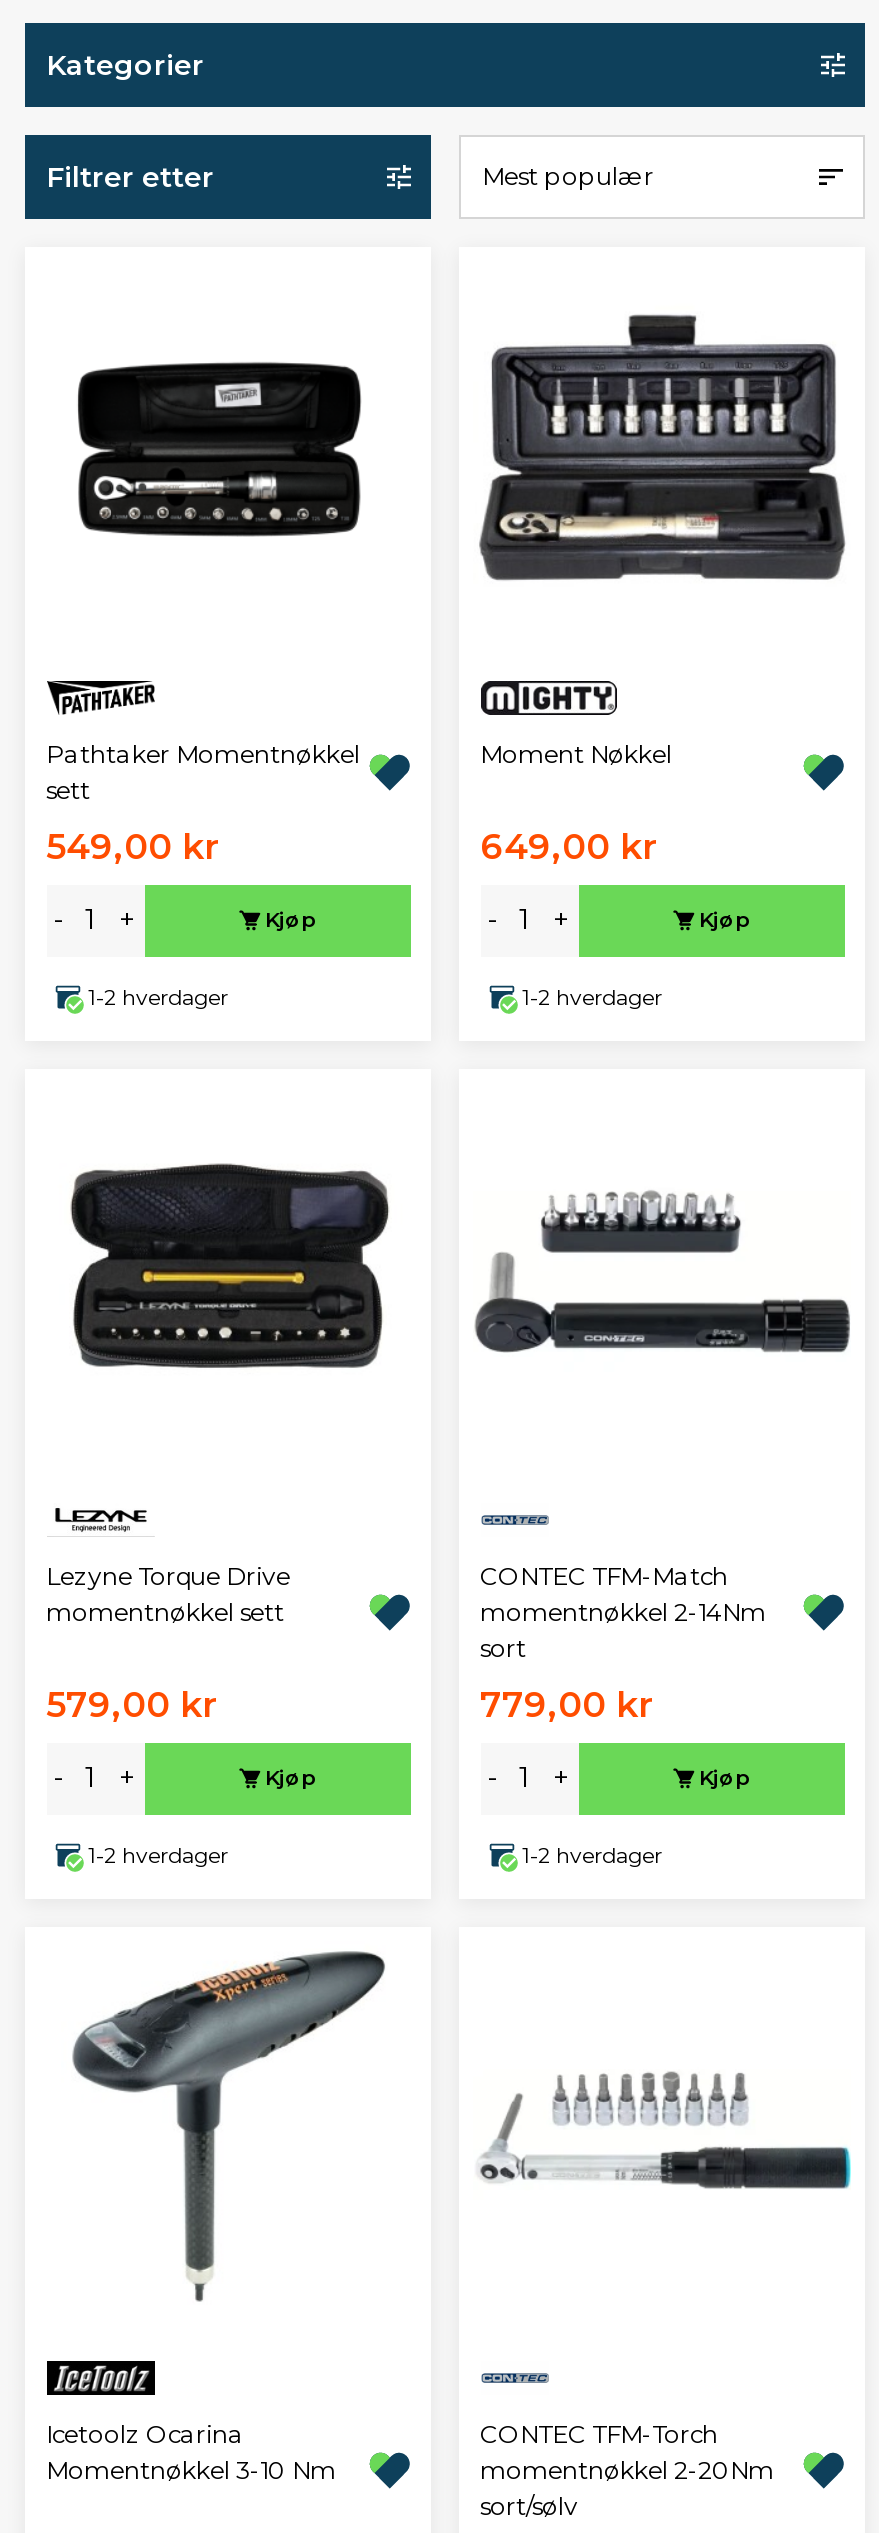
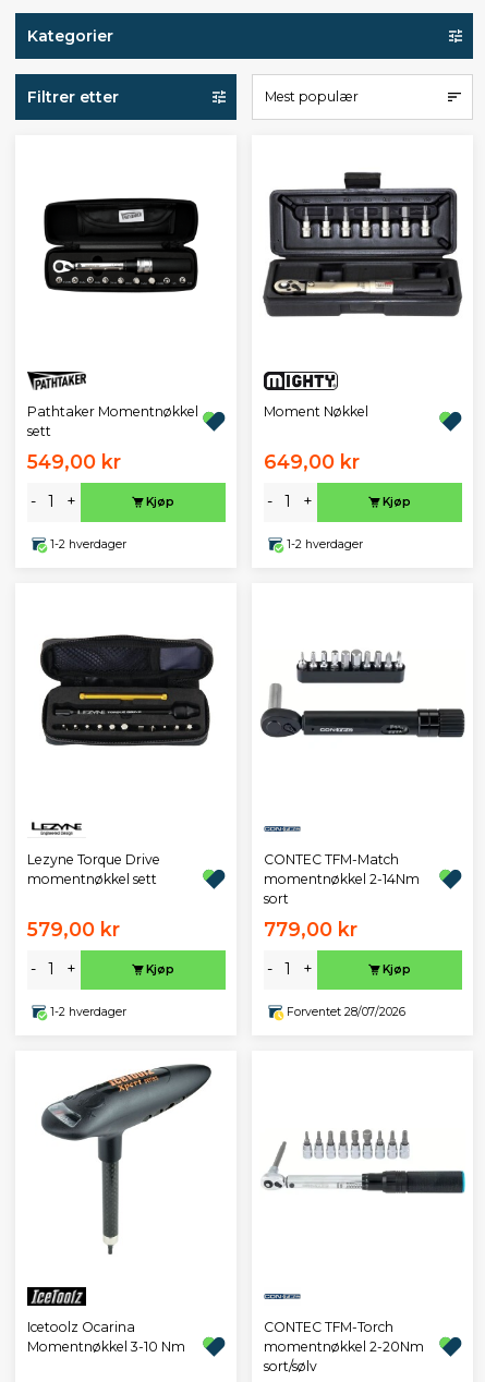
[522,1844,662,1870] 1-2 hverdager -> [286,1005,405,1020] Forventet 28/07/2026

